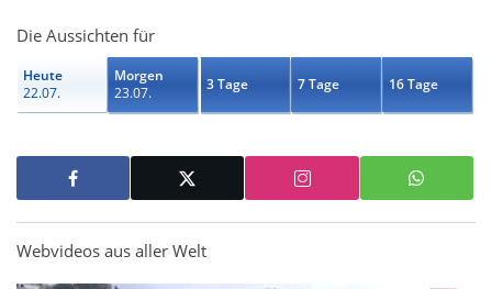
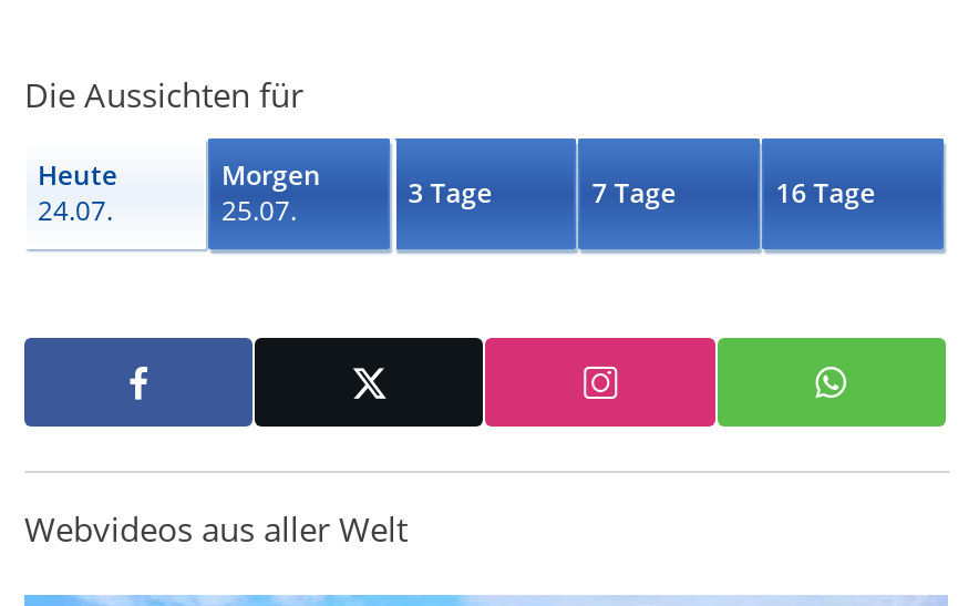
[23,84,60,103] 22.07. -> [38,193,113,230] 24.07.
[114,84,152,103] 23.07. -> [221,193,297,230] 25.07.

